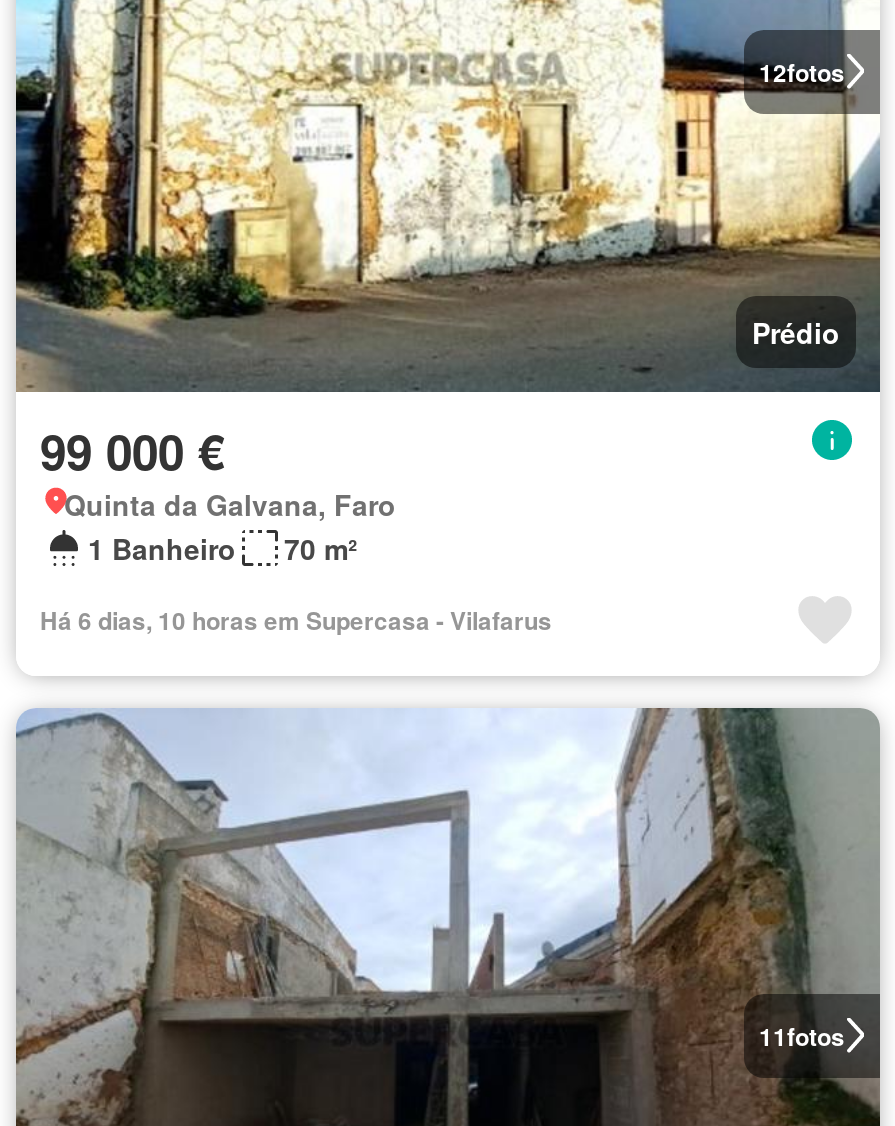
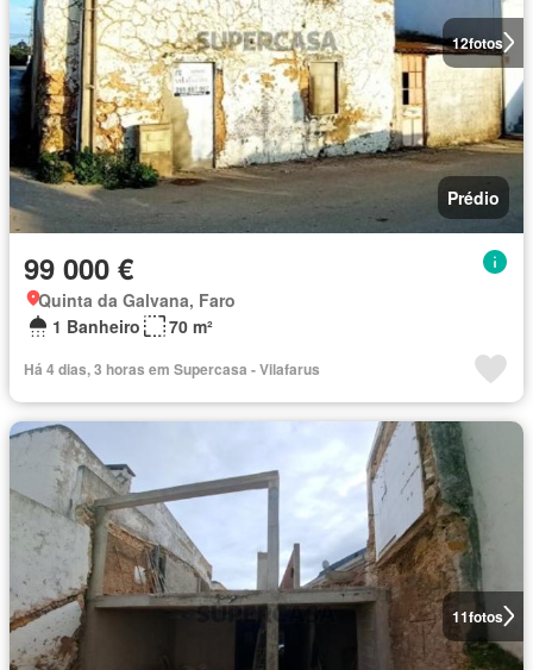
[40,602,552,638] Há 6 dias, 10 horas em Supercasa - Vilafarus -> [24,358,320,380] Há 4 dias, 3 horas em Supercasa - Vilafarus

